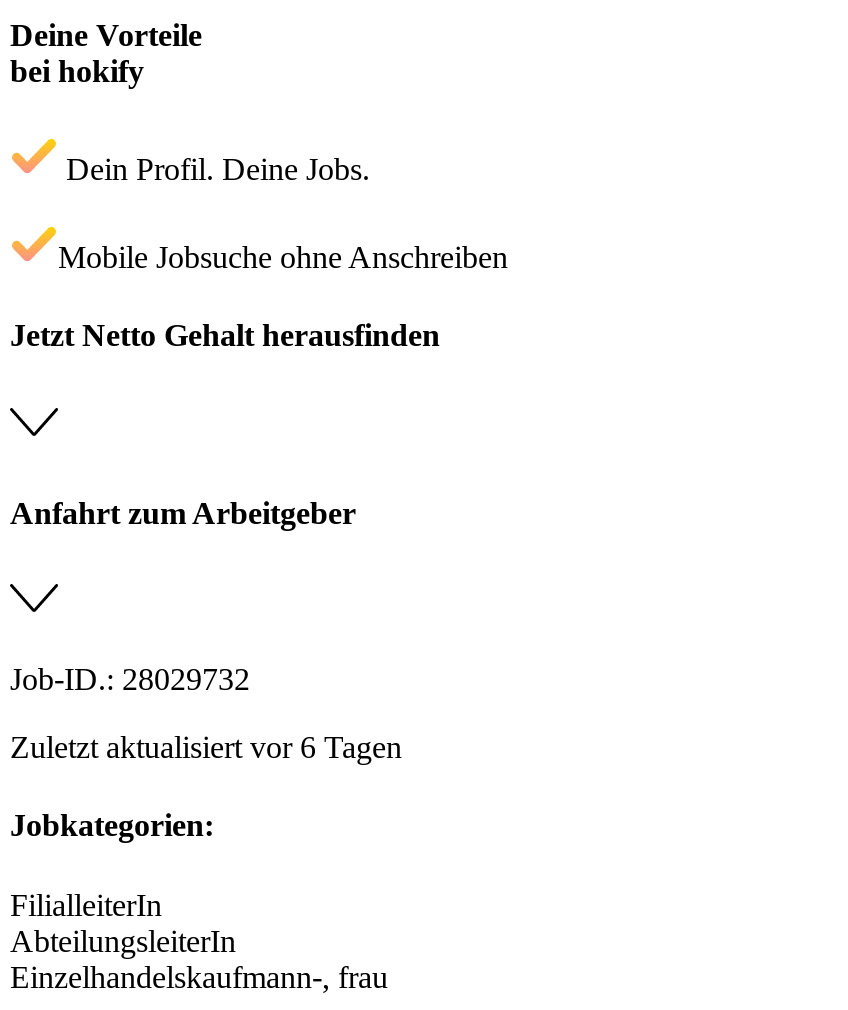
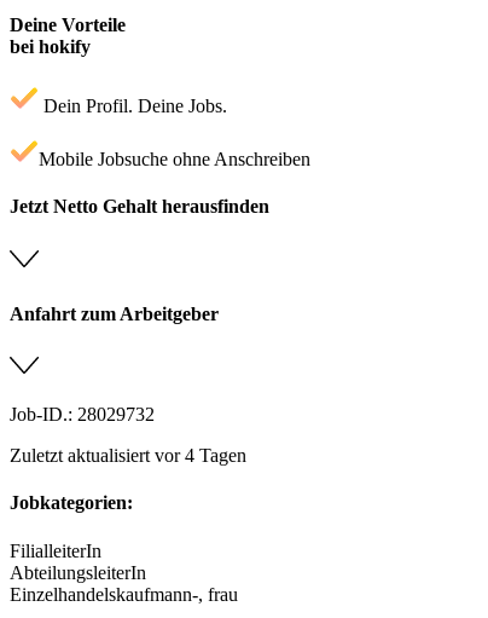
[10,730,402,764] Zuletzt aktualisiert vor 6 Tagen -> [10,445,246,466] Zuletzt aktualisiert vor 4 Tagen

